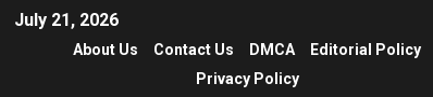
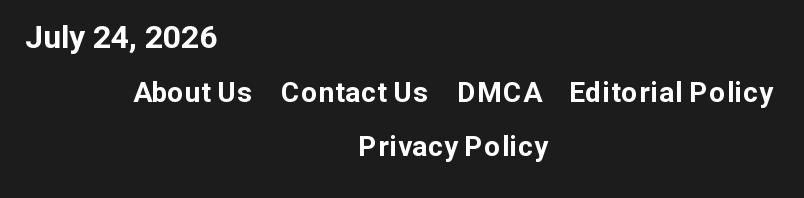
[14,10,119,31] July 21, 2026 -> [25,19,217,57] July 24, 2026

